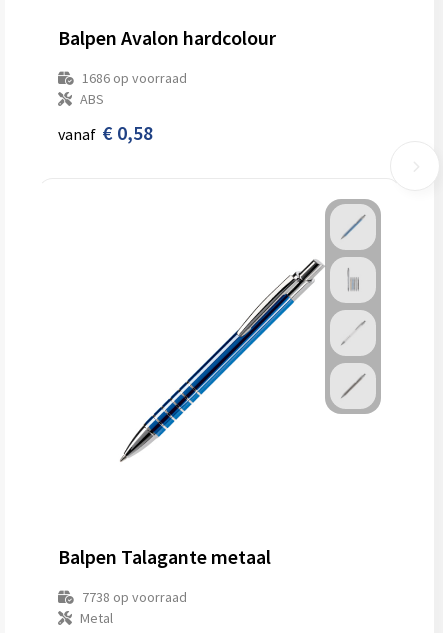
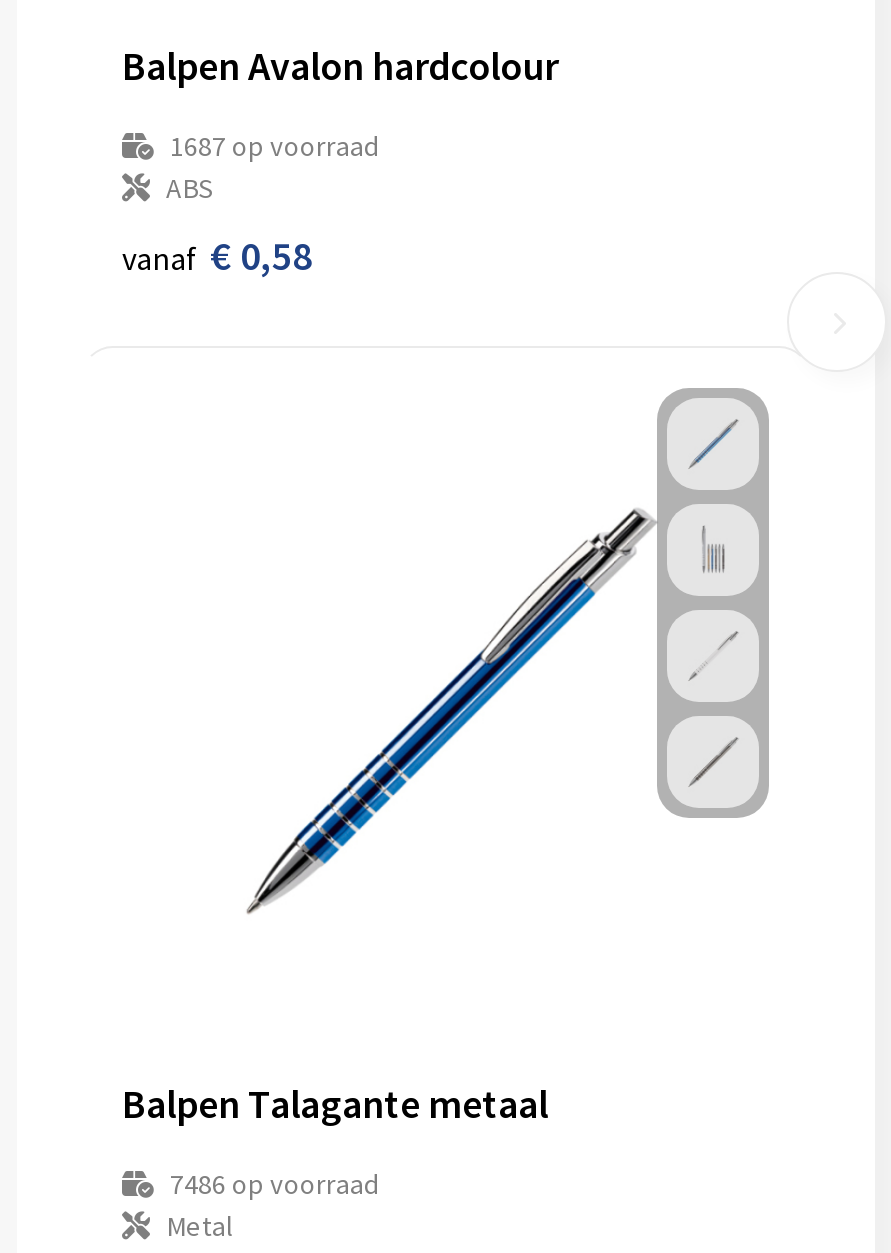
[81,69,186,87] 1686 op voorraad -> [170,128,380,164] 1687 op voorraad
[81,588,186,606] 7738 op voorraad -> [170,1166,380,1202] 7486 op voorraad

